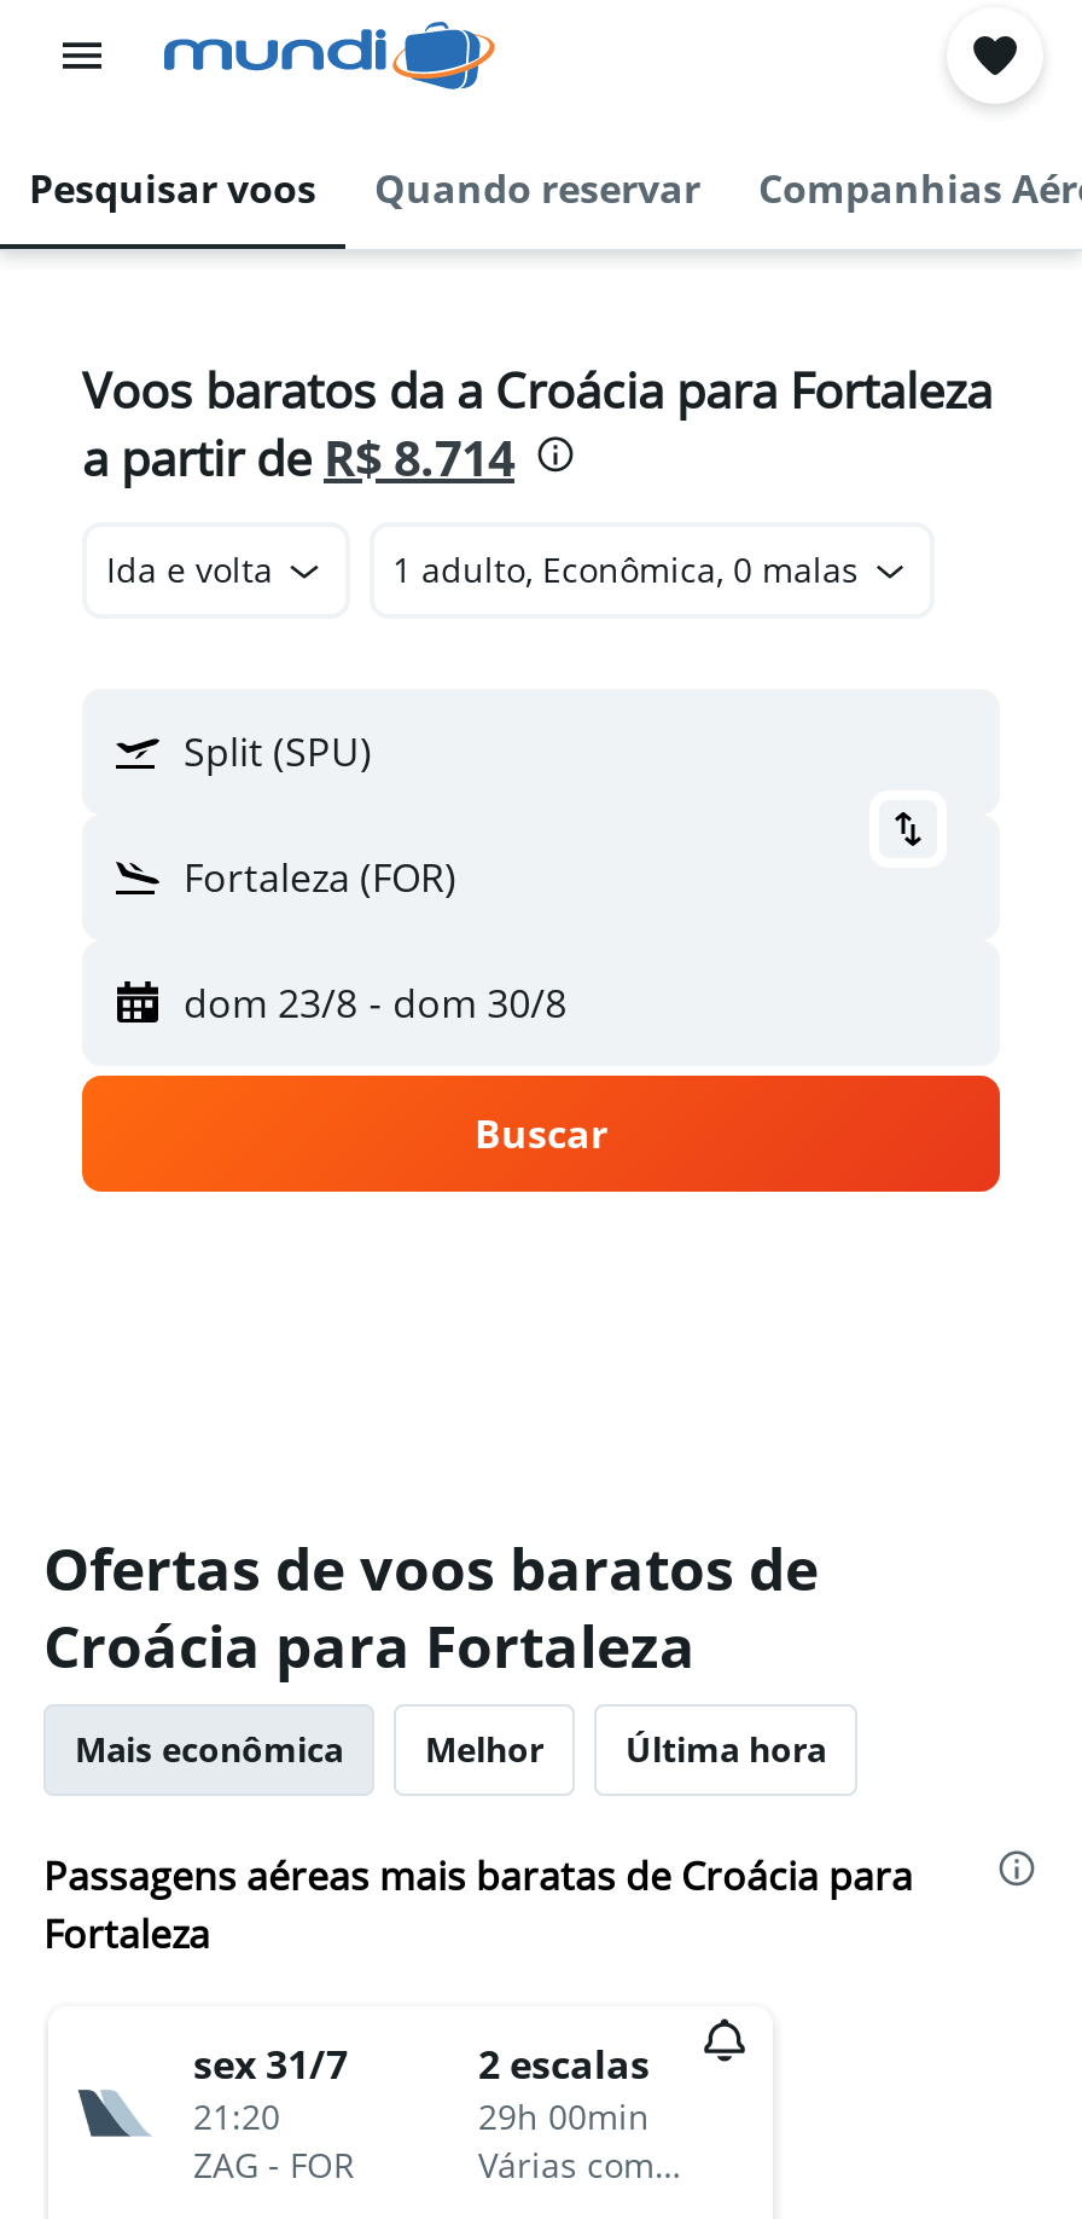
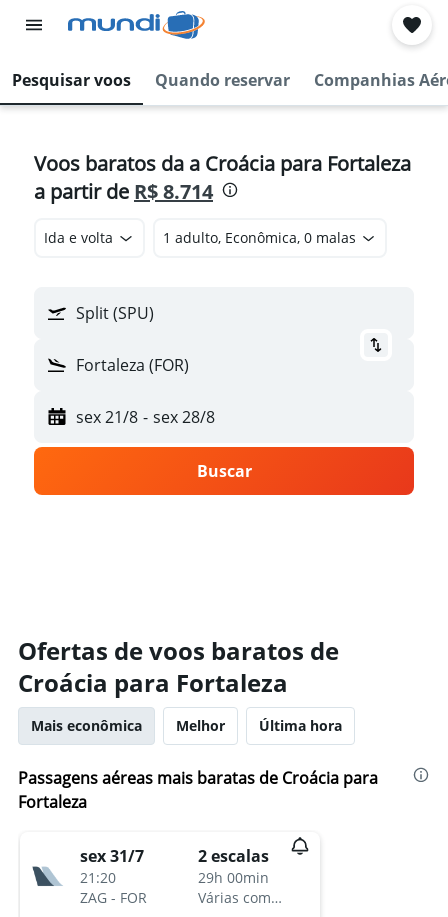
[184,977,567,1030] dom 23/8 - dom 30/8 -> [76,406,215,428] sex 21/8 - sex 28/8

